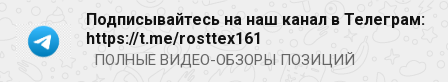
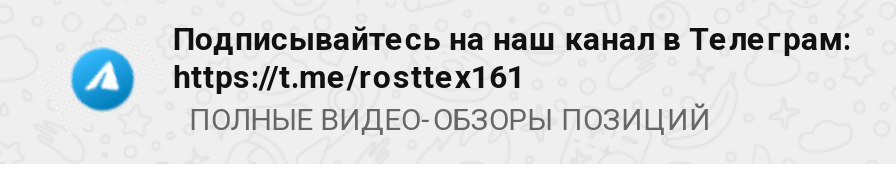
[27,24,67,58] [image] -> [56,46,136,114] [image]

